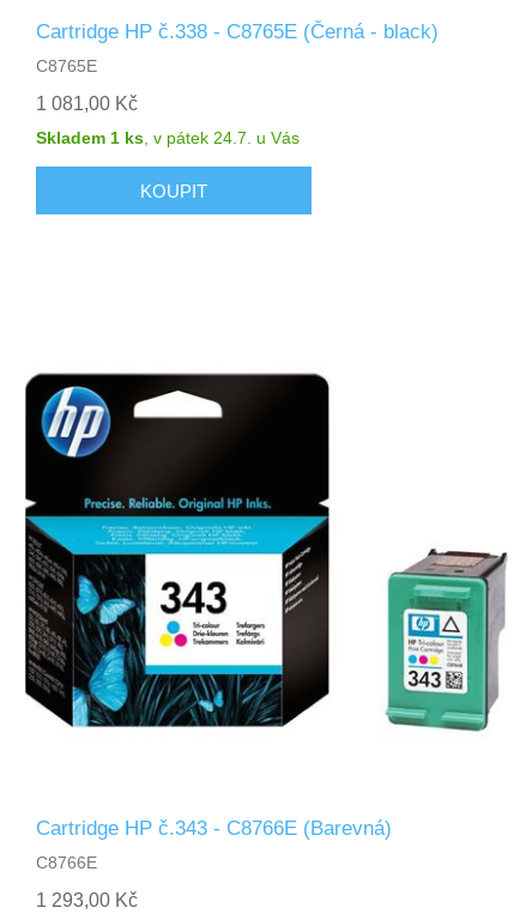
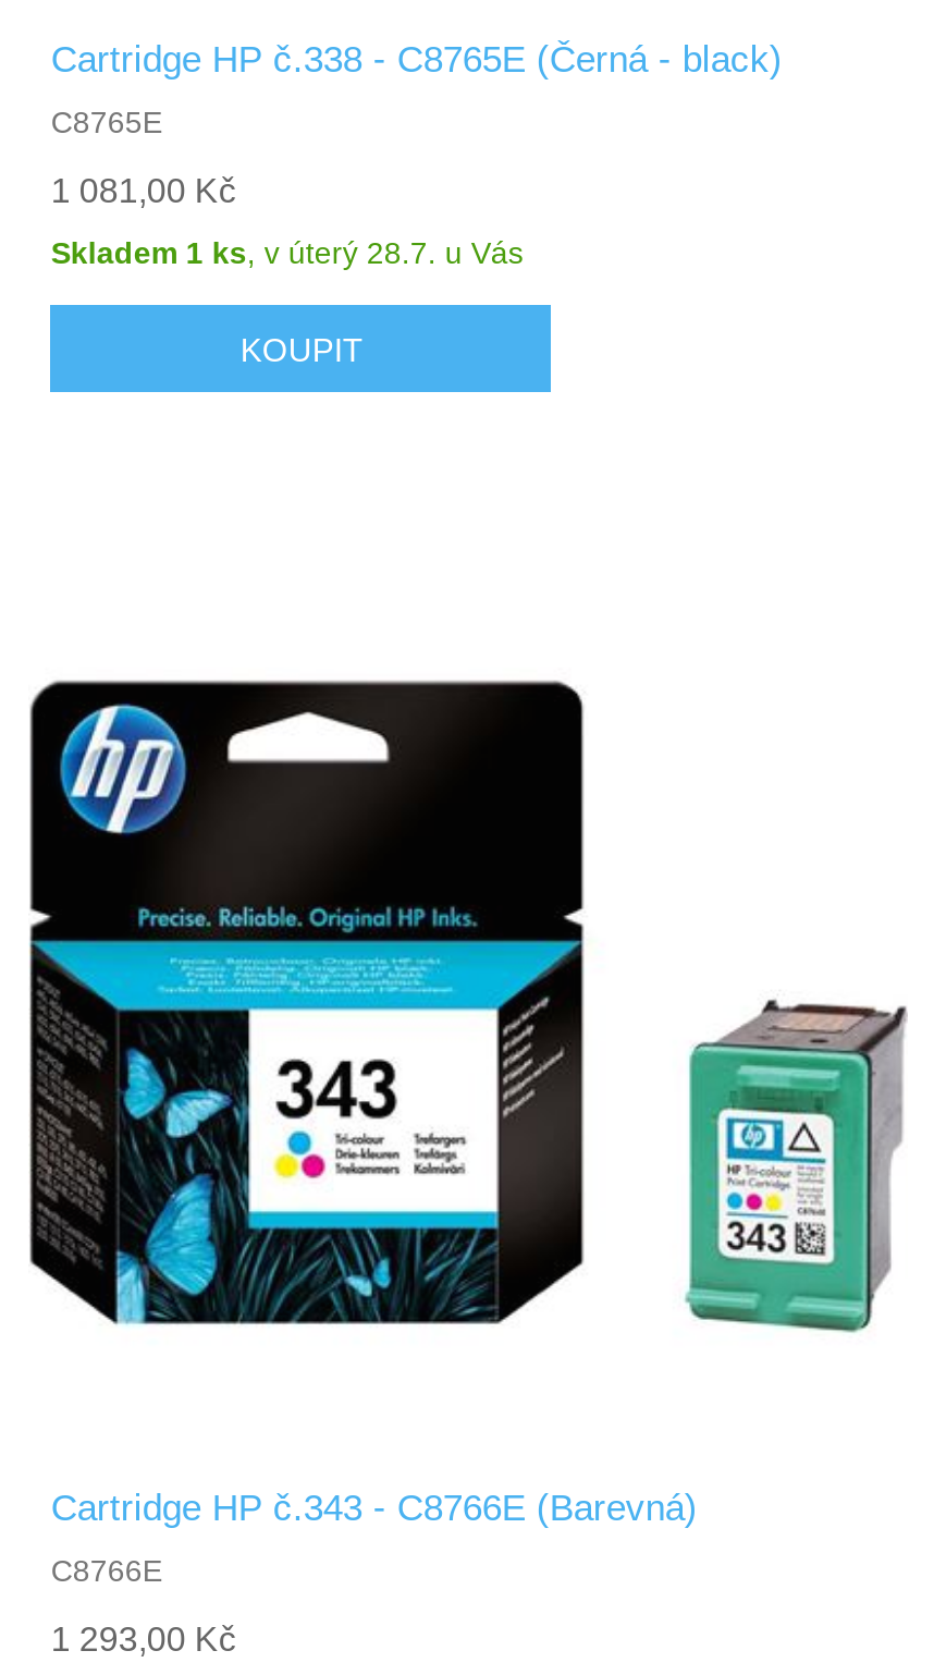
[36,128,300,148] Skladem 1 ks, v pátek 24.7. u Vás -> [51,236,523,271] Skladem 1 ks, v úterý 28.7. u Vás

